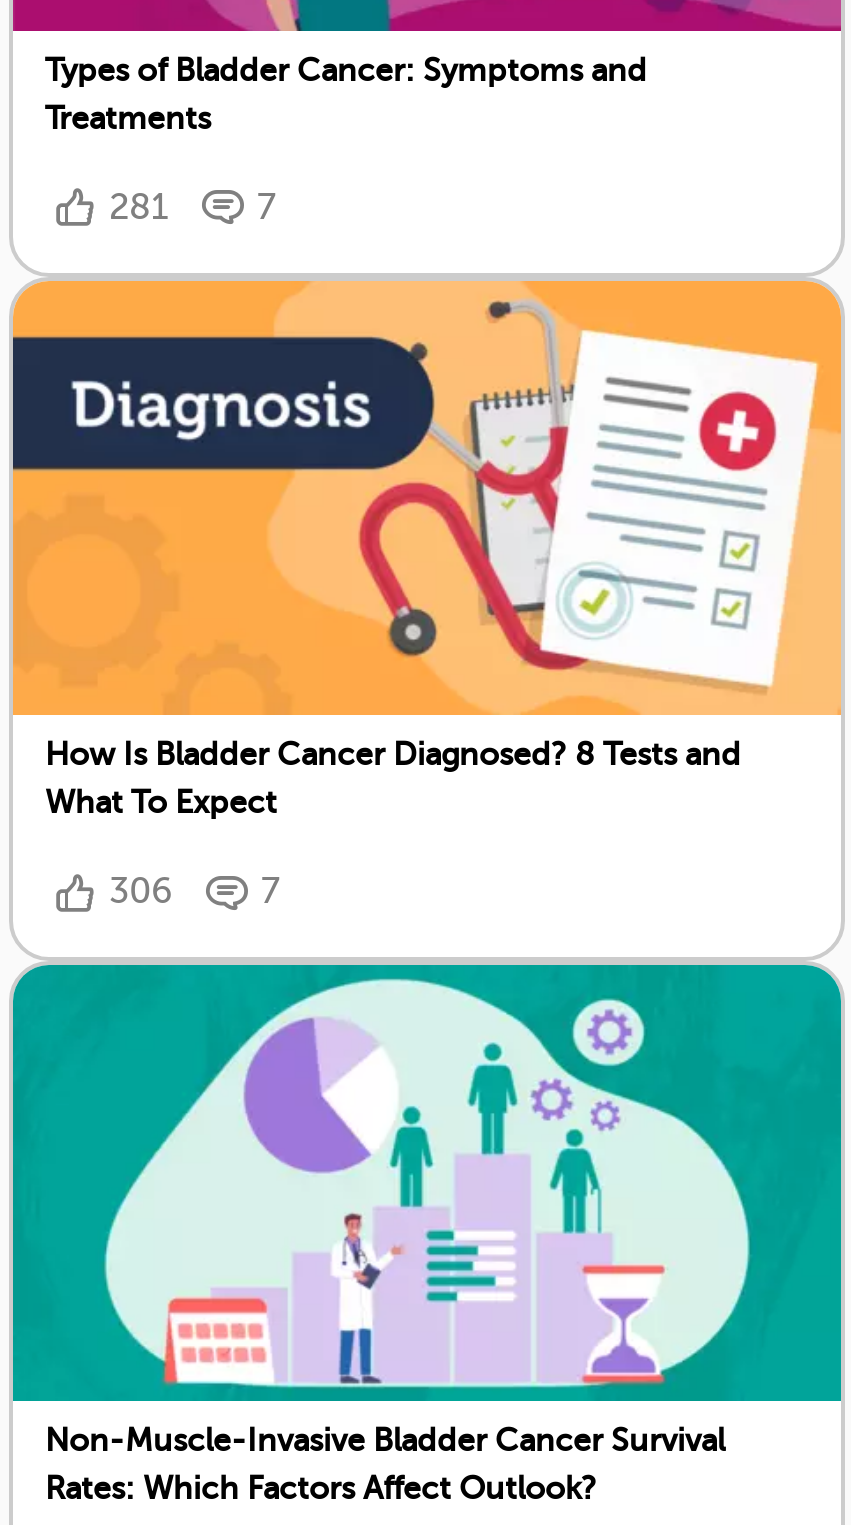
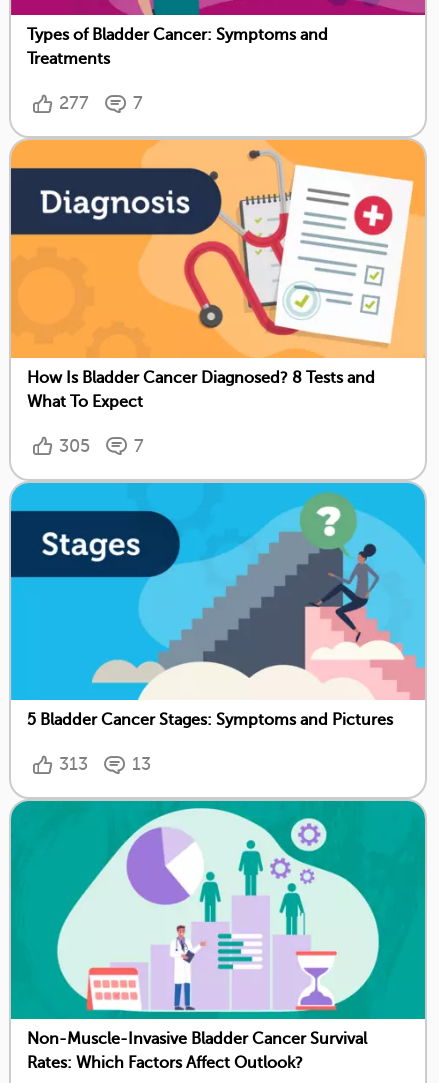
[109,187,169,227] 281 -> [59,93,89,113] 277
[109,872,173,912] 306 -> [59,436,90,456] 305
none -> [10,483,425,774] [image] | 5 Bladder Cancer Stages: Symptoms and Pictures | 313 | 13

